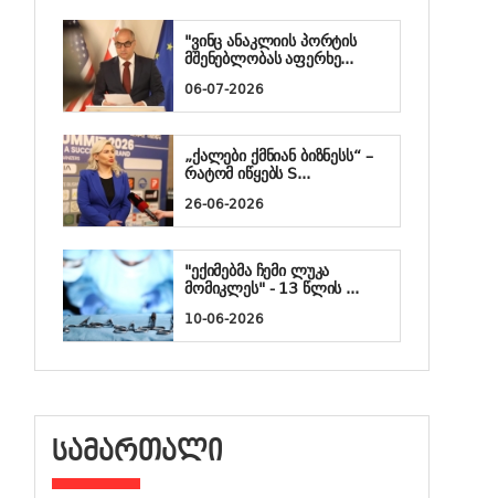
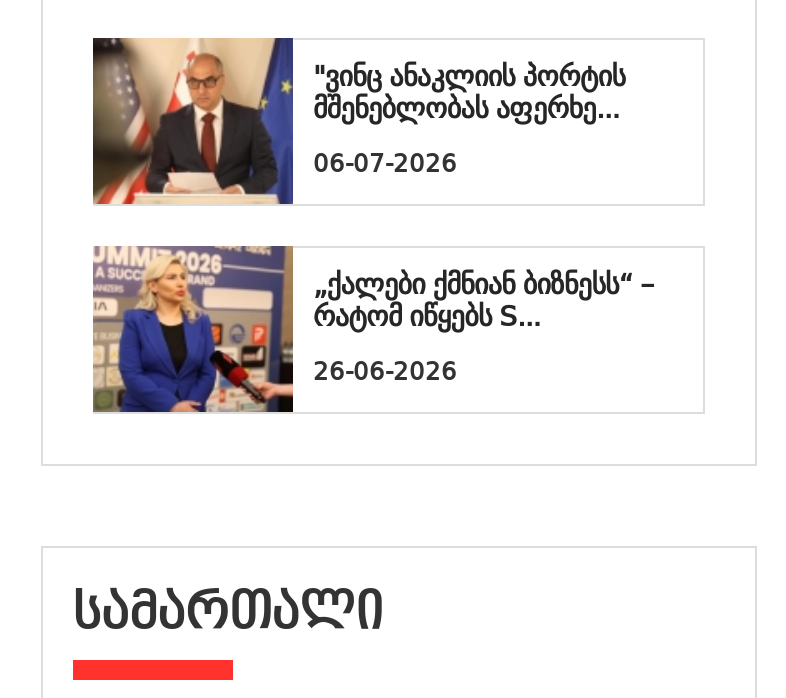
[62,250,359,342] [image] | "ექიმებმა ჩემი ლუკა | მომიკლეს" - 13 წლის ... | 10-06-2026 -> none

